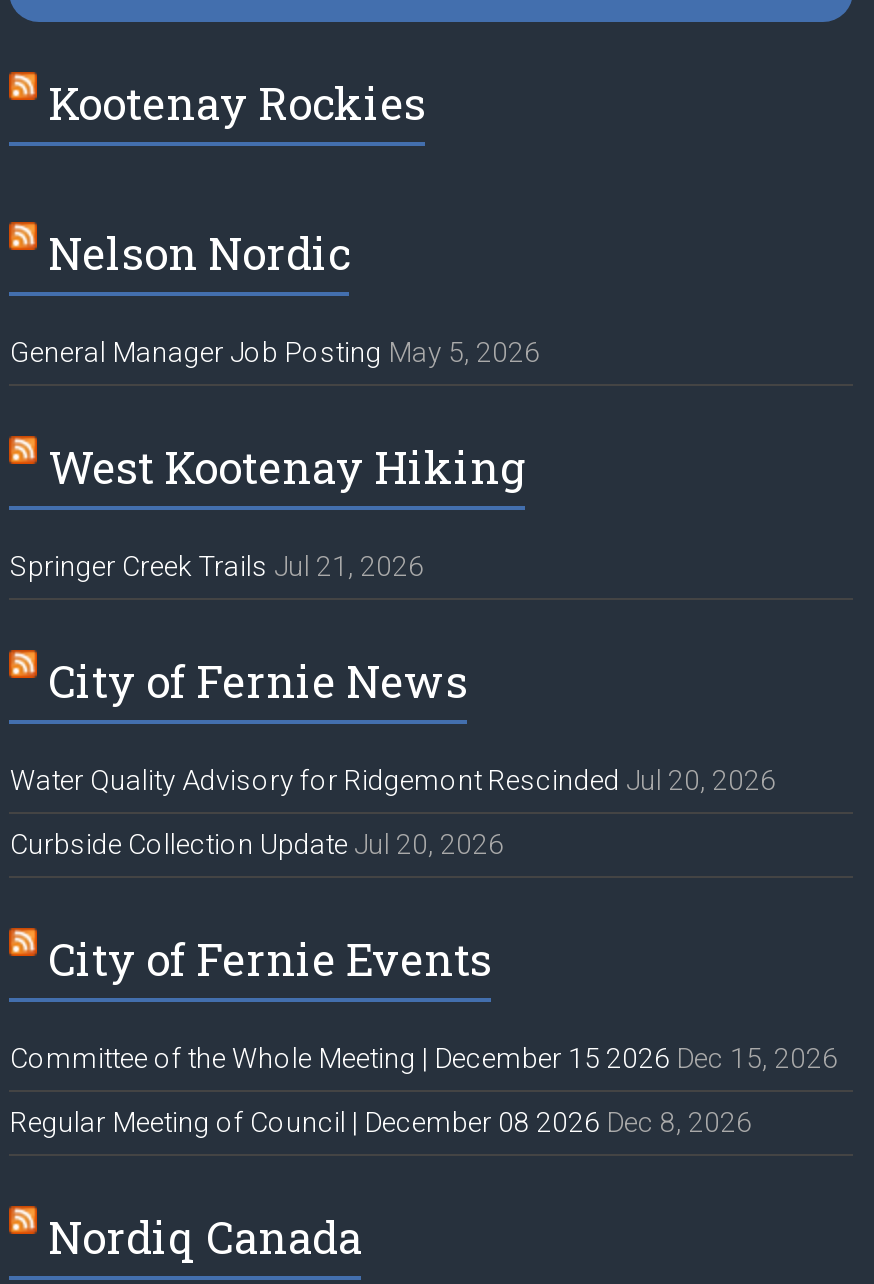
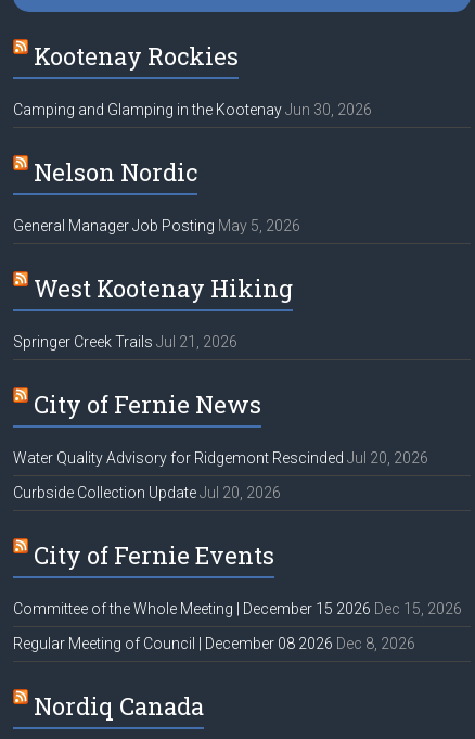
none -> [13,101,372,118] Camping and Glamping in the Kootenay Jun 30, 2026

